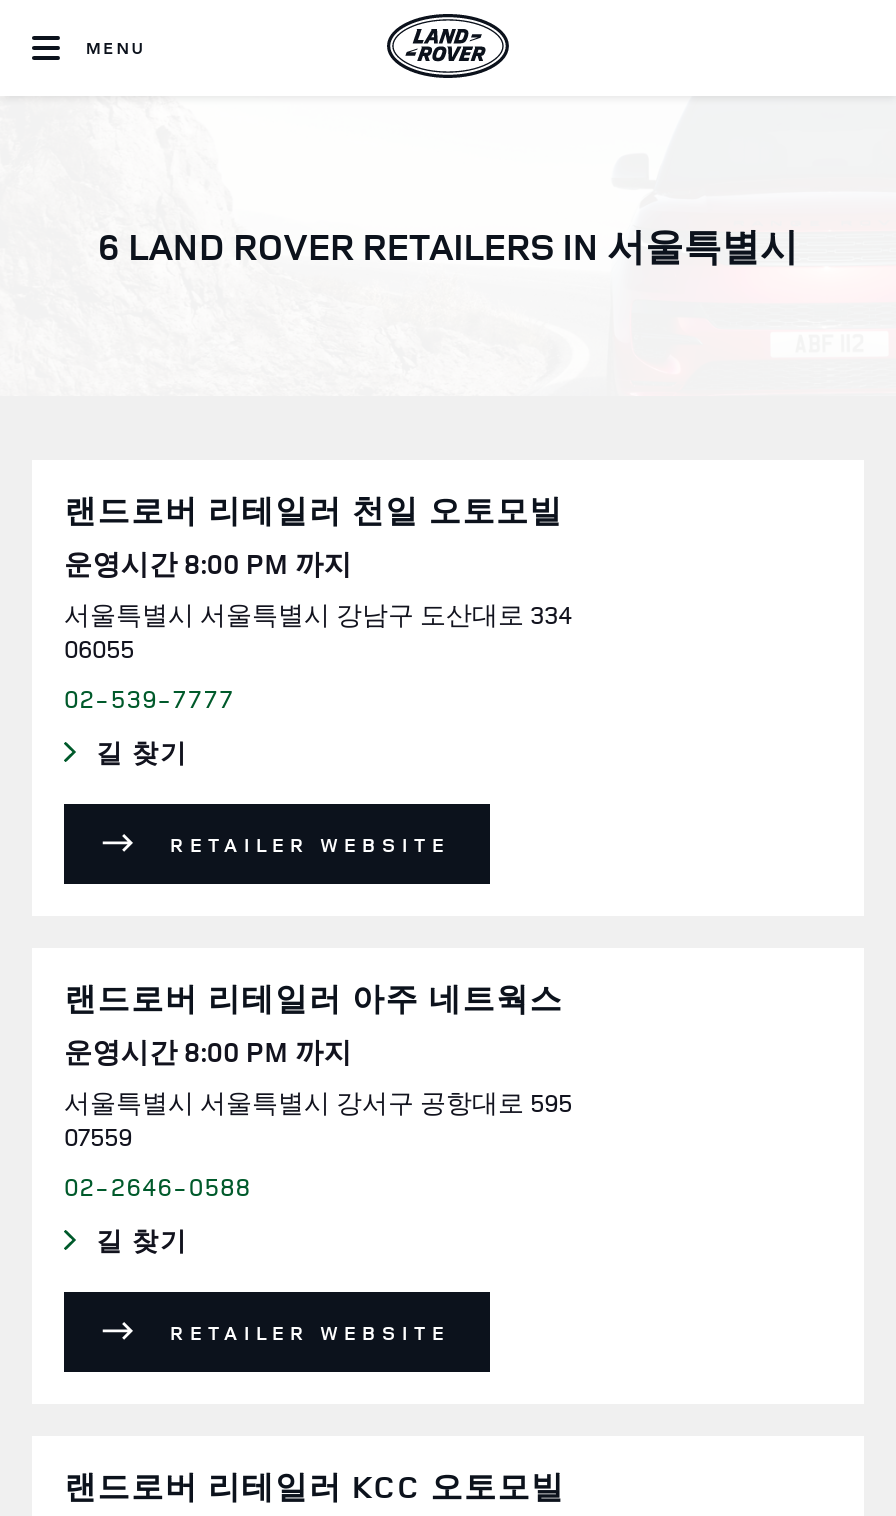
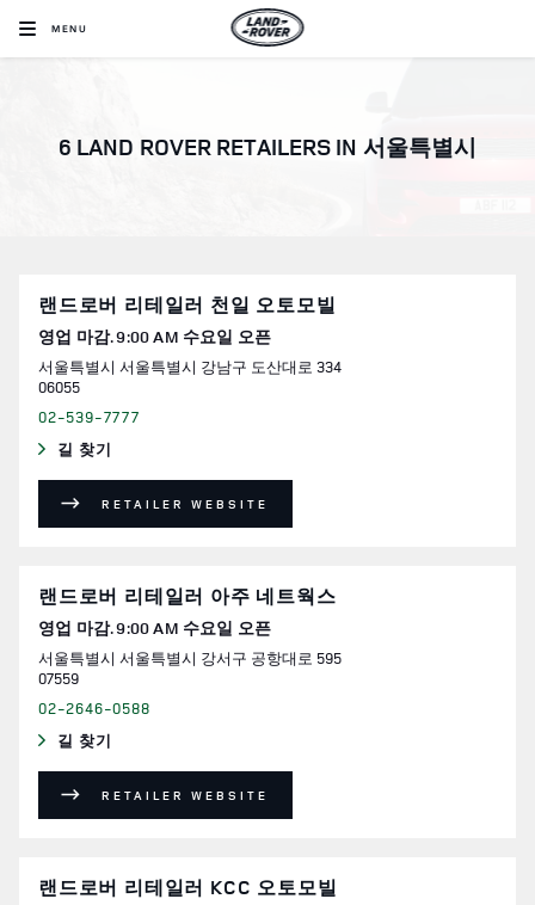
[64,544,352,582] 운영시간 8:00 PM 까지 -> [38,325,271,347] 영업 마감. 9:00 AM 수요일 오픈
[64,1032,352,1070] 운영시간 8:00 PM 까지 -> [38,616,271,639] 영업 마감. 9:00 AM 수요일 오픈

